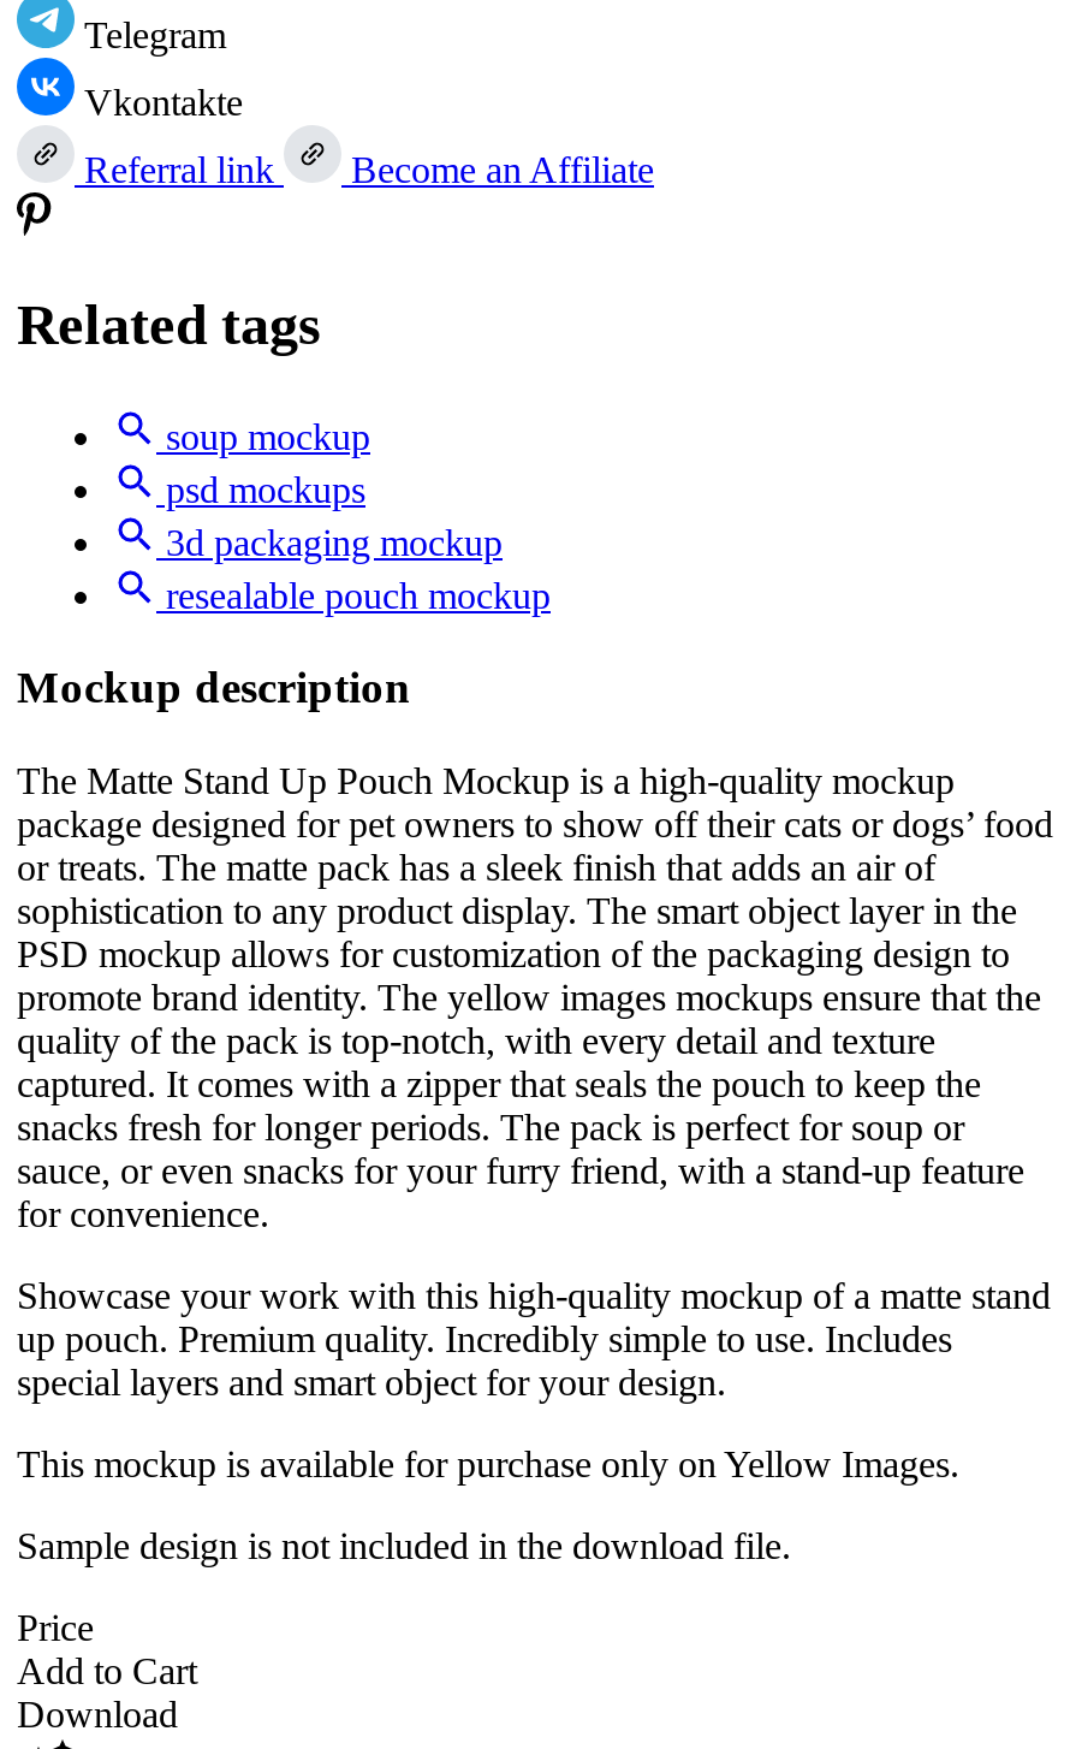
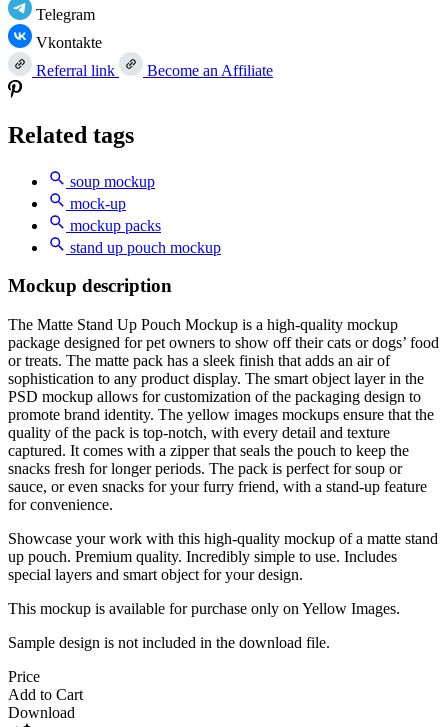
[156,468,551,615] psd mockups | 3d packaging mockup | resealable pouch mockup -> [66,195,221,256] mock-up | mockup packs | stand up pouch mockup

